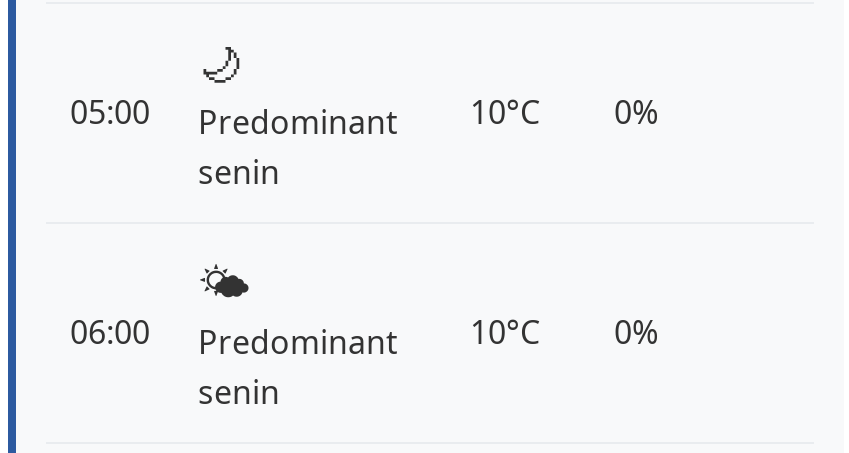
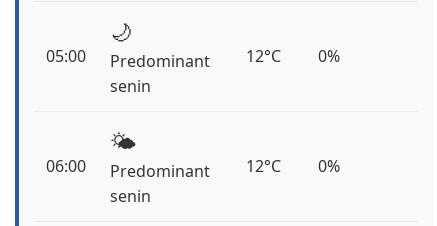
[70,91,658,145] 05:00 Predominant 10°C 0% -> [46,45,340,72] 05:00 Predominant 12°C 0%
[70,311,658,365] 06:00 Predominant 10°C 0% -> [46,155,340,182] 06:00 Predominant 12°C 0%

